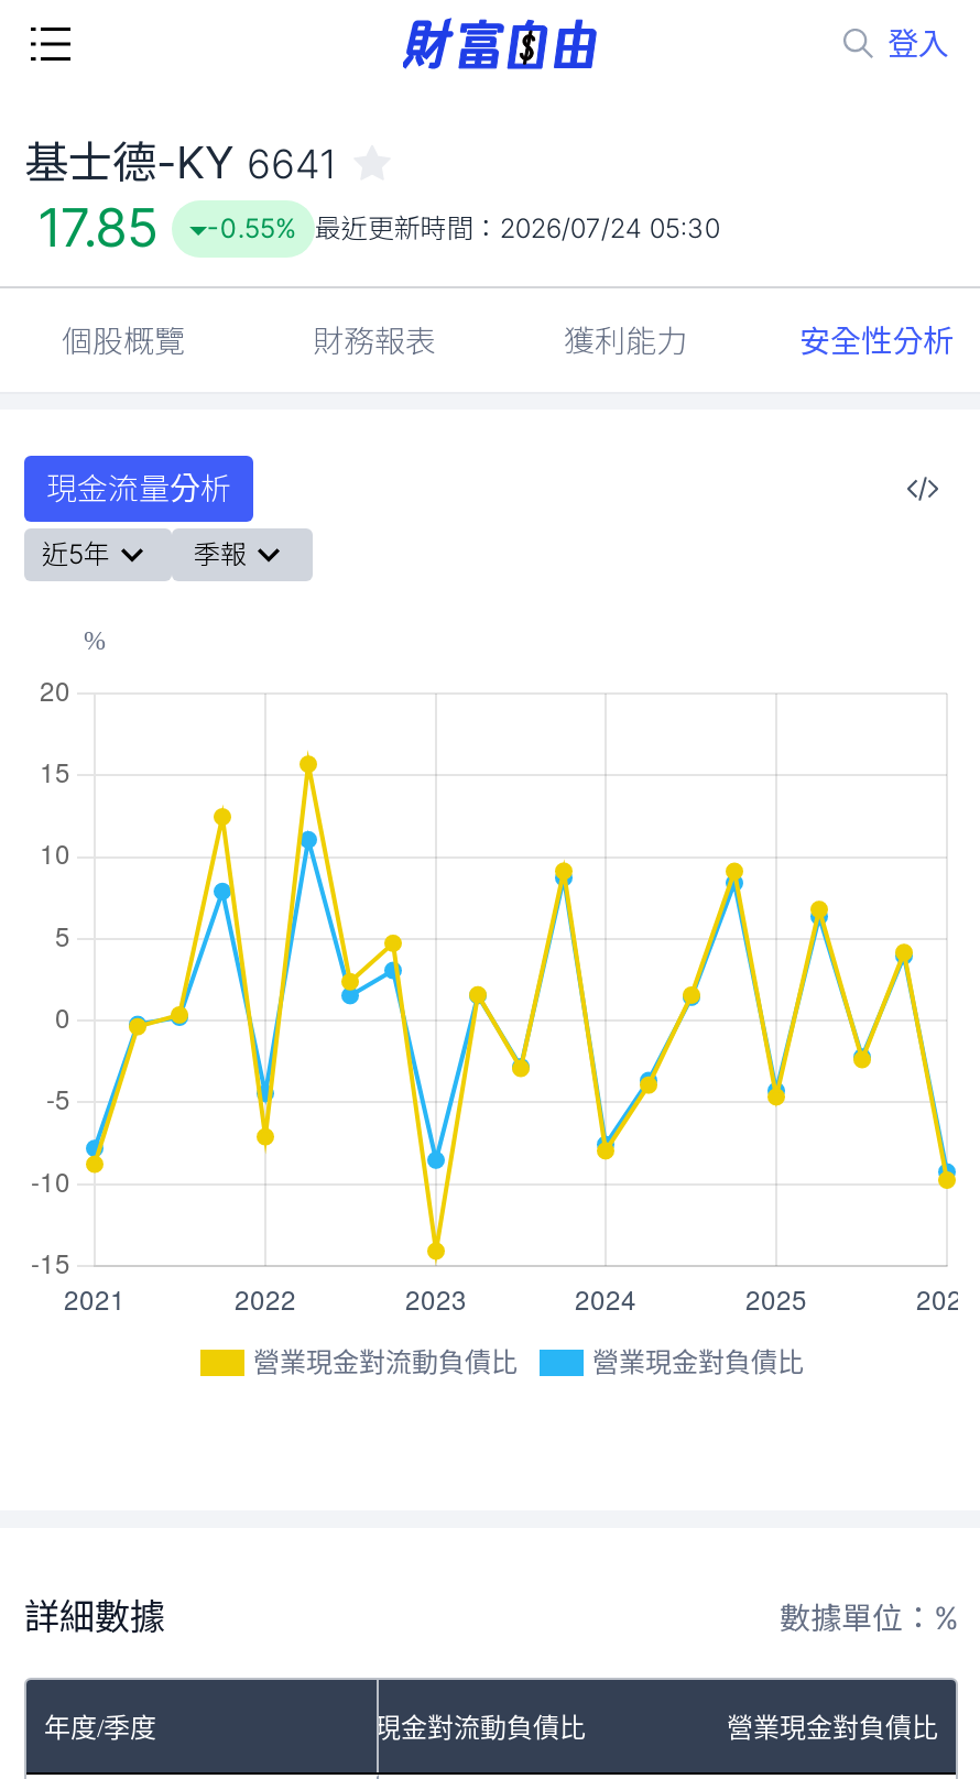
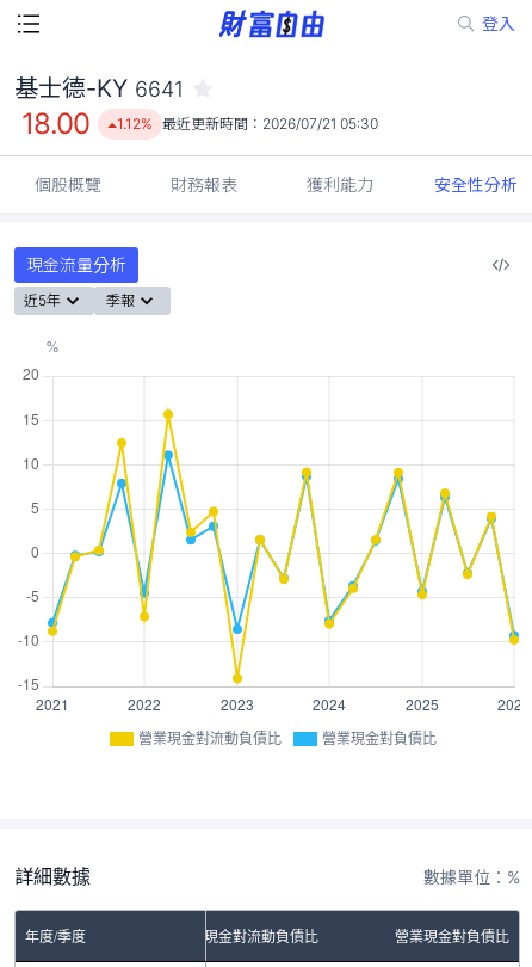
[37,196,158,260] 17.85 -> [21,106,90,141] 18.00
[207,211,720,244] -0.55% 最近更新時間：2026/07/24 05:30 -> [117,115,378,133] 1.12% 最近更新時間：2026/07/21 05:30

